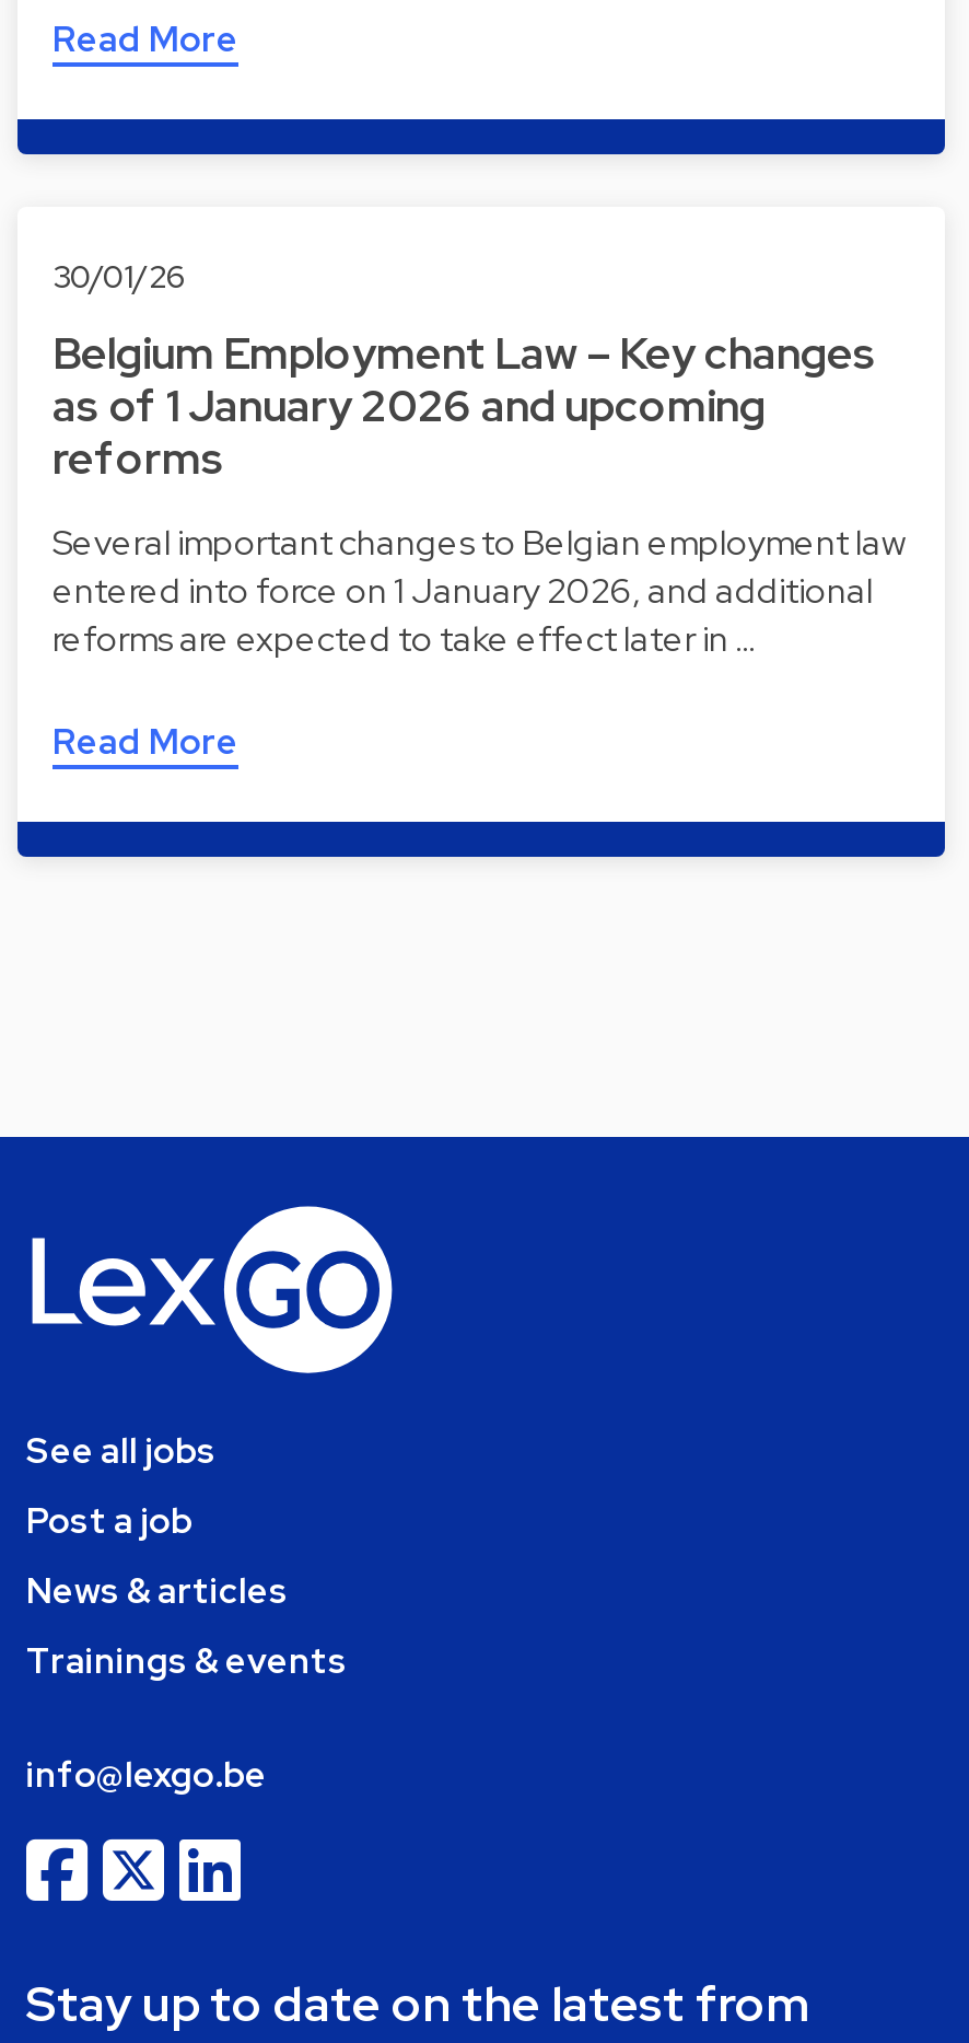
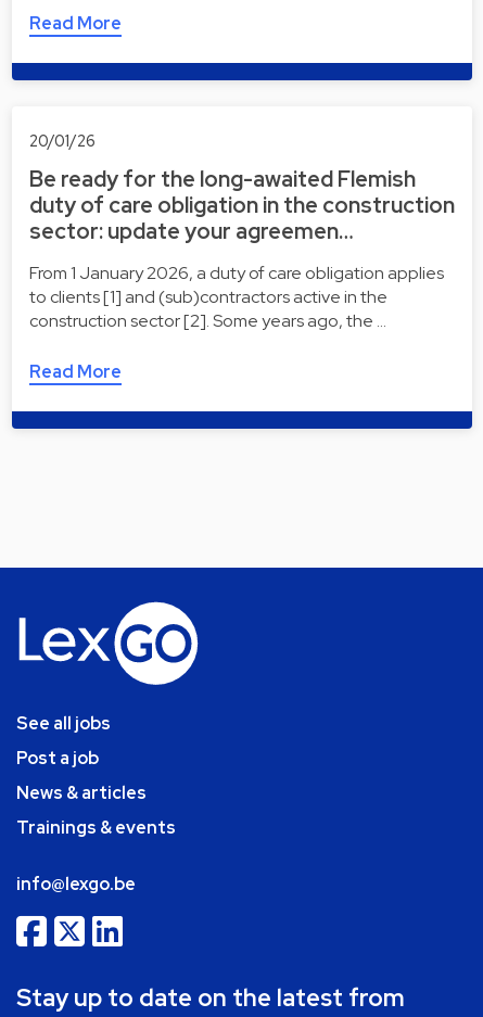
[52,255,186,296] 30/01/26 -> [29,130,96,151] 20/01/26
[52,325,877,487] Belgium Employment Law – Key changes | as of 1 January 2026 and upcoming | reforms -> [29,165,455,245] Be ready for the long-awaited Flemish | duty of care obligation in the construction | sector: update your agreemen…
[52,520,906,662] Several important changes to Belgian employment law | entered into force on 1 January 2026, and additional | reforms are expected to take effect later in … -> [29,262,444,332] From 1 January 2026, a duty of care obligation applies | to clients [1] and (sub)contractors active in the | construction sector [2]. Some years ago, the …

